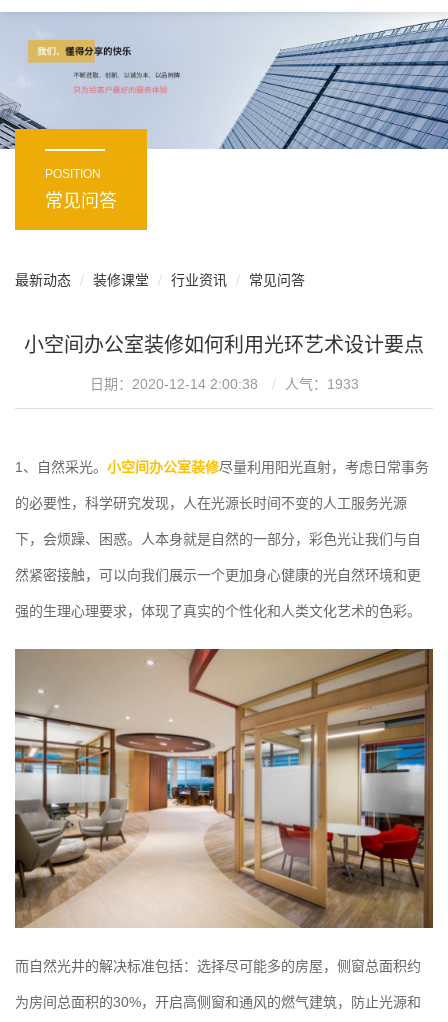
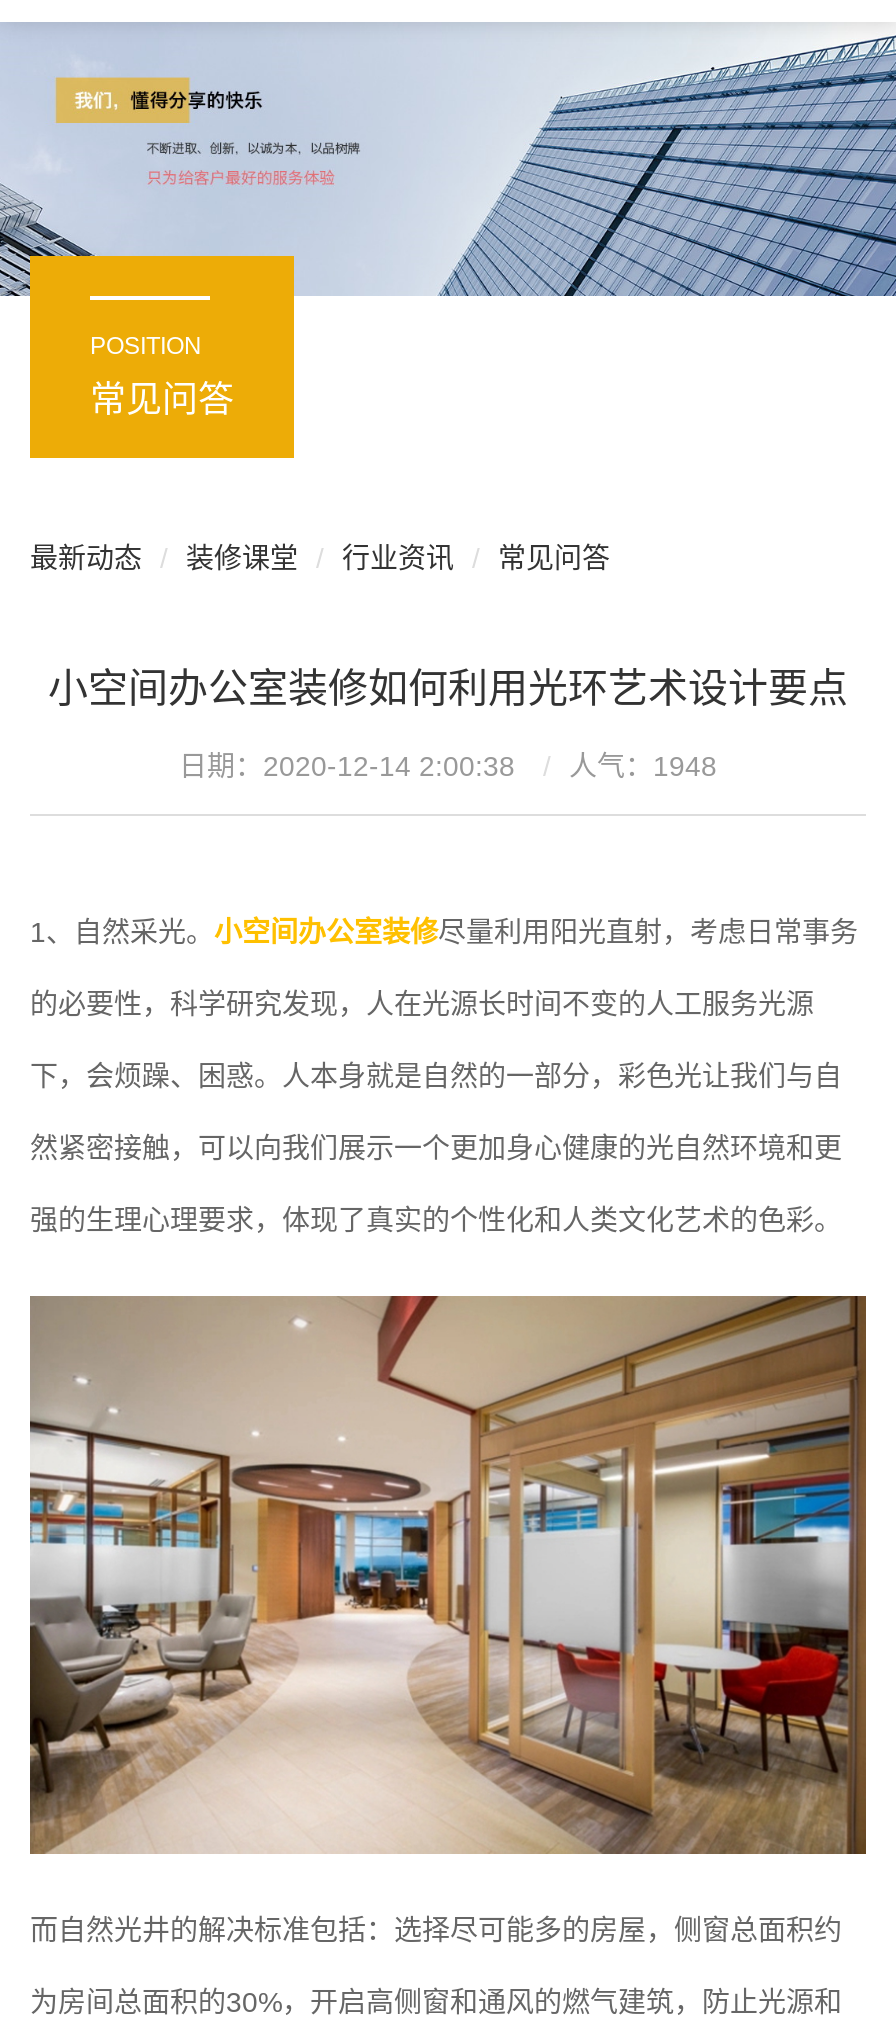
[89,376,358,392] 日期：2020-12-14 2:00:38 人气：1933 -> [179,750,717,782] 日期：2020-12-14 2:00:38 人气：1948

